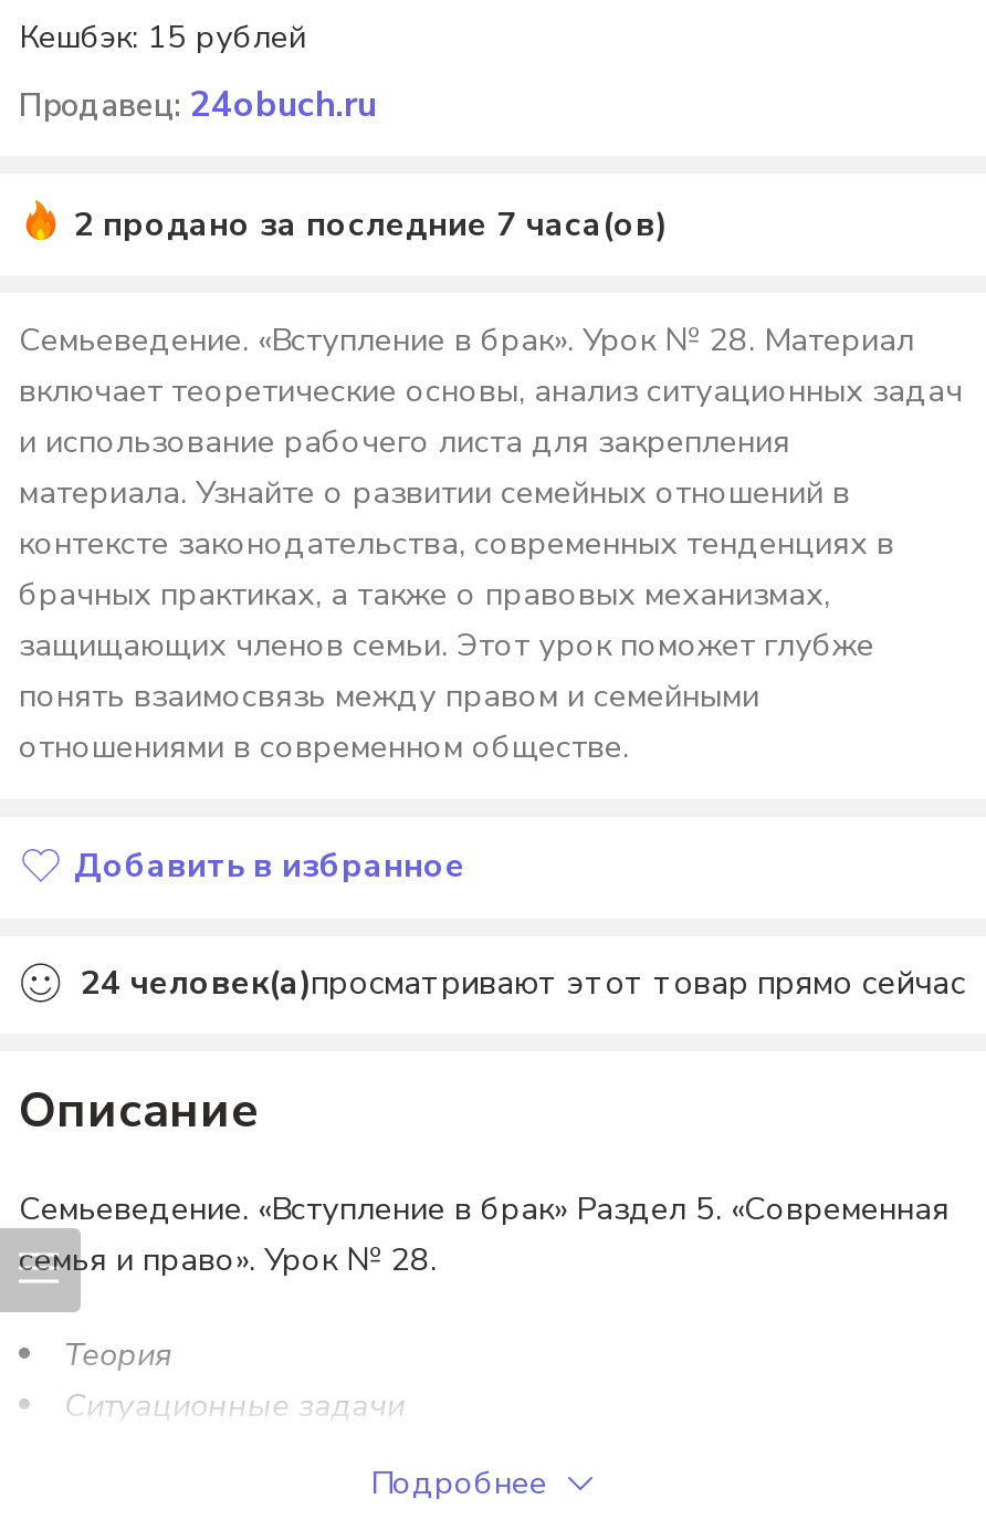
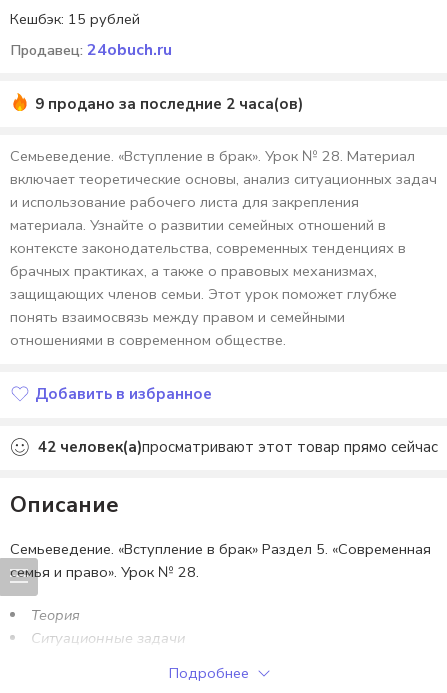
[74,202,667,247] 2 продано за последние 7 часа(ов) -> [35,94,303,114] 9 продано за последние 2 часа(ов)
[81,961,965,1005] 24 человек(а)просматривают этот товар прямо сейчас -> [38,437,438,457] 42 человек(а)просматривают этот товар прямо сейчас

